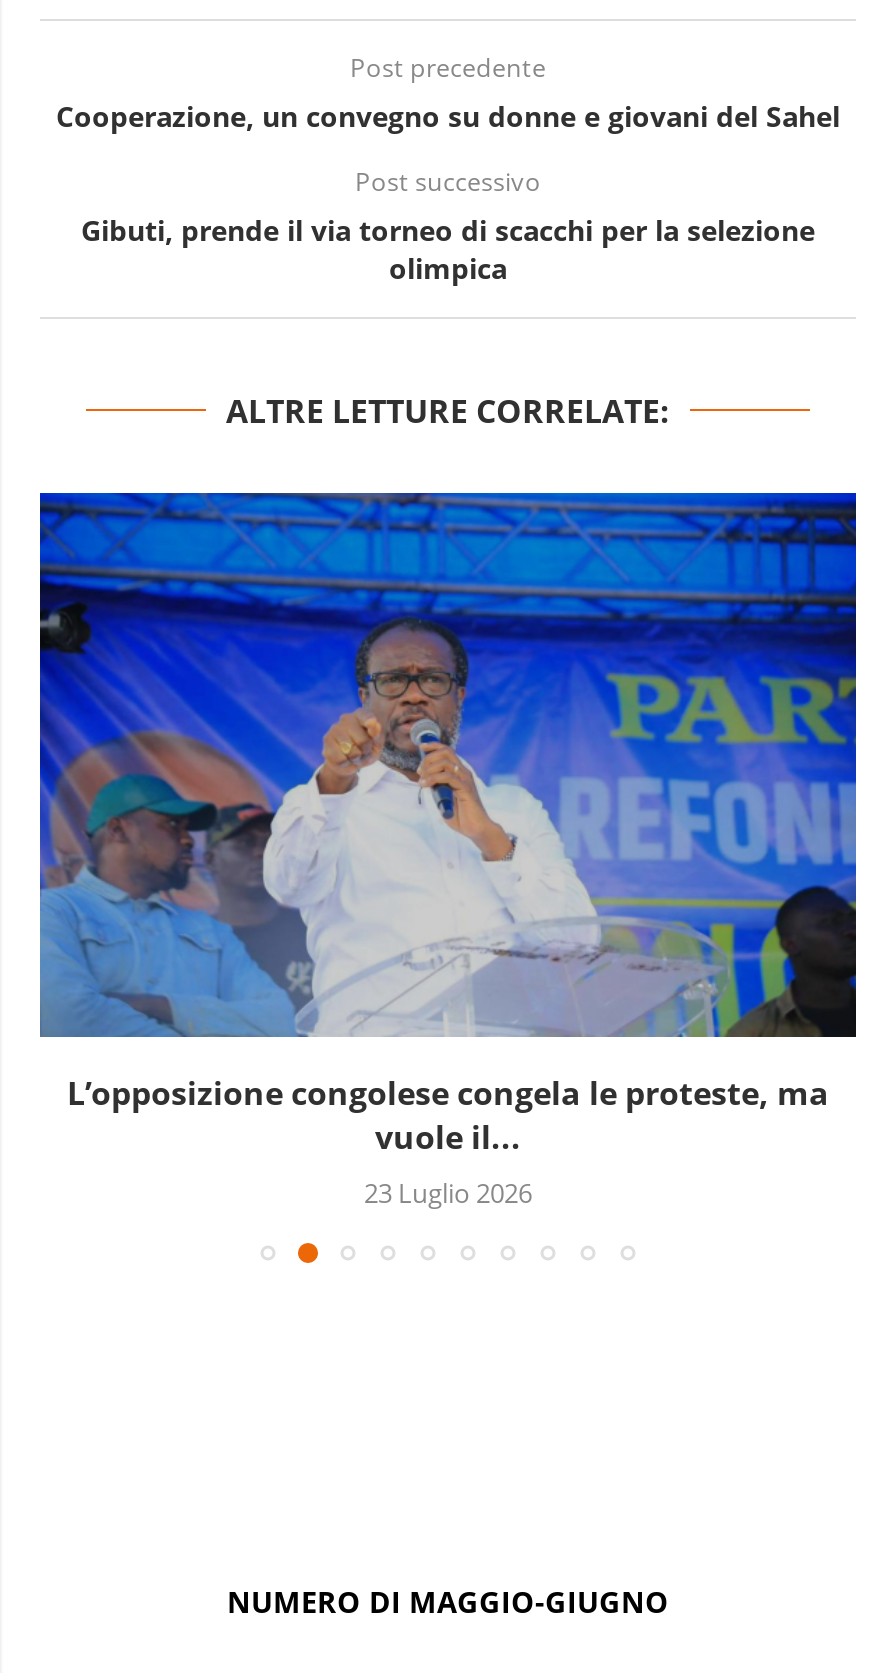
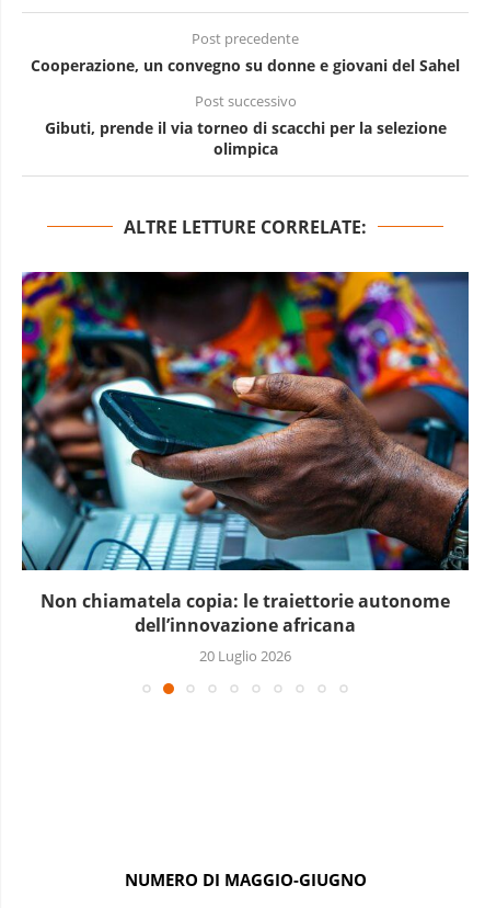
[38,491,858,1210] [image] | L’opposizione congolese congela le proteste, ma | vuole il... | 23 Luglio 2026 -> [21,271,470,665] [image] | Non chiamatela copia: le traiettorie autonome | dell’innovazione africana | 20 Luglio 2026

